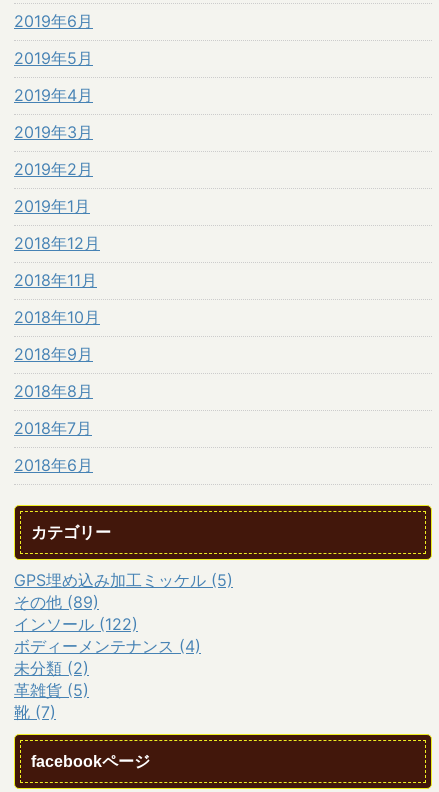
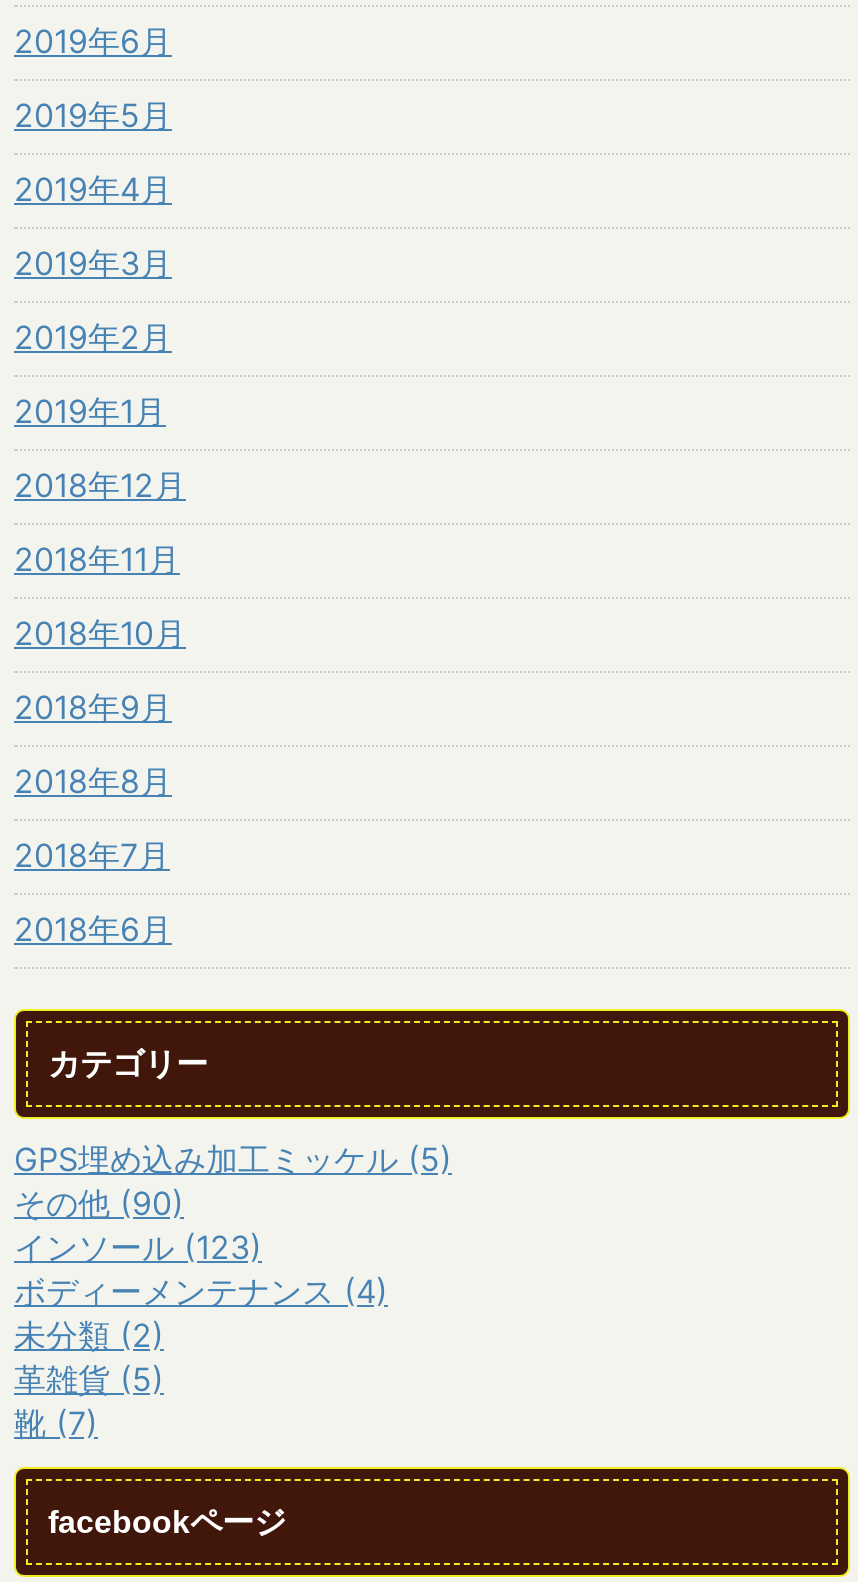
[14,592,99,612] その他 (89) -> [14,1183,184,1223] その他 (90)
[14,614,138,634] インソール (122) -> [14,1227,262,1267] インソール (123)

